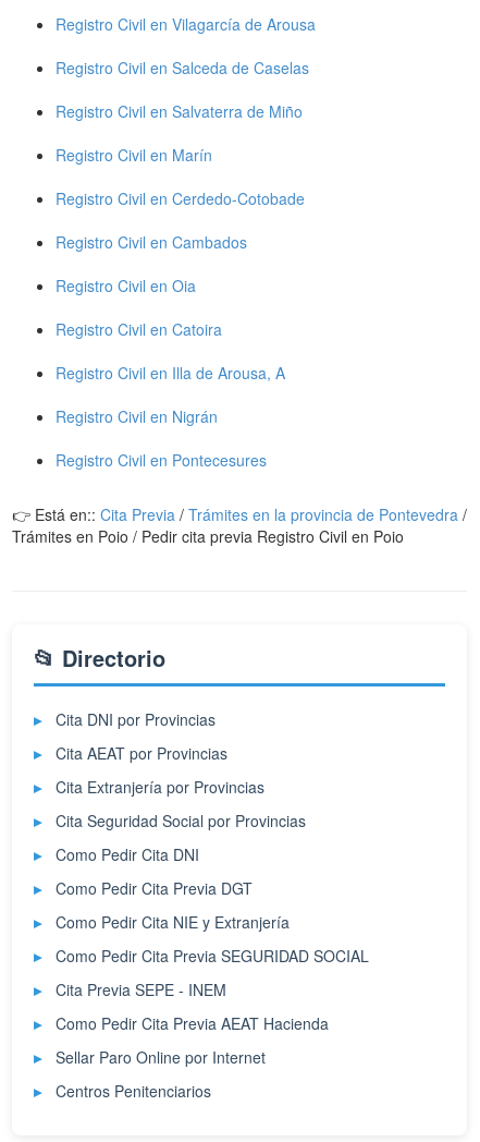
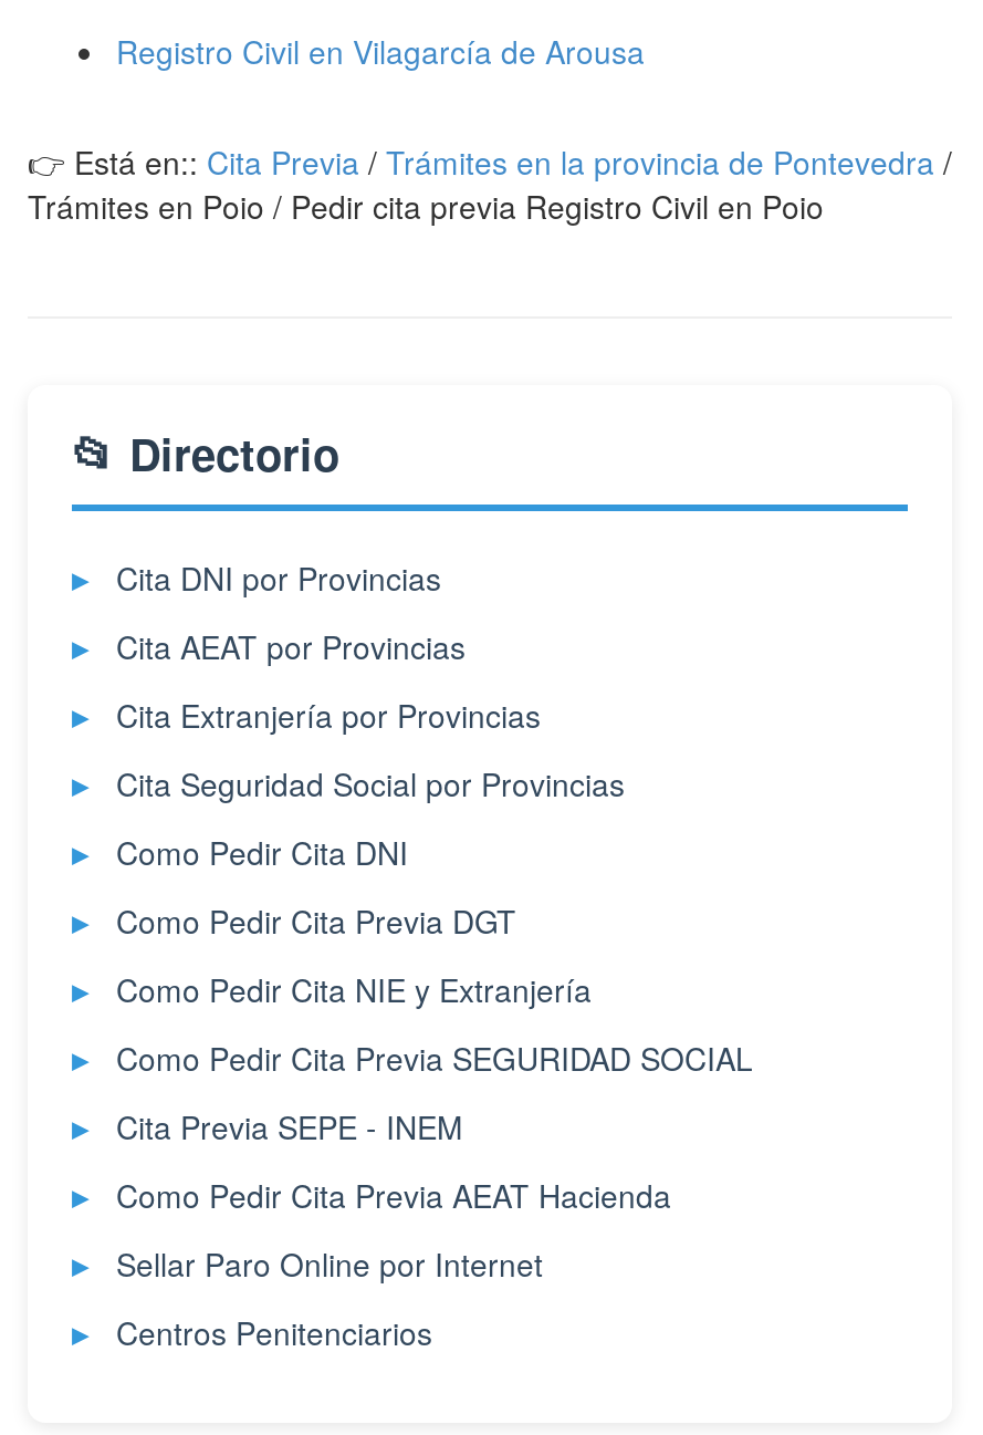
[56,57,309,471] Registro Civil en Salceda de Caselas | Registro Civil en Salvaterra de Miño | Registro Civil en Marín | Registro Civil en Cerdedo-Cotobade | Registro Civil en Cambados | Registro Civil en Oia | Registro Civil en Catoira | Registro Civil en Illa de Arousa, A | Registro Civil en Nigrán | Registro Civil en Pontecesures -> none

